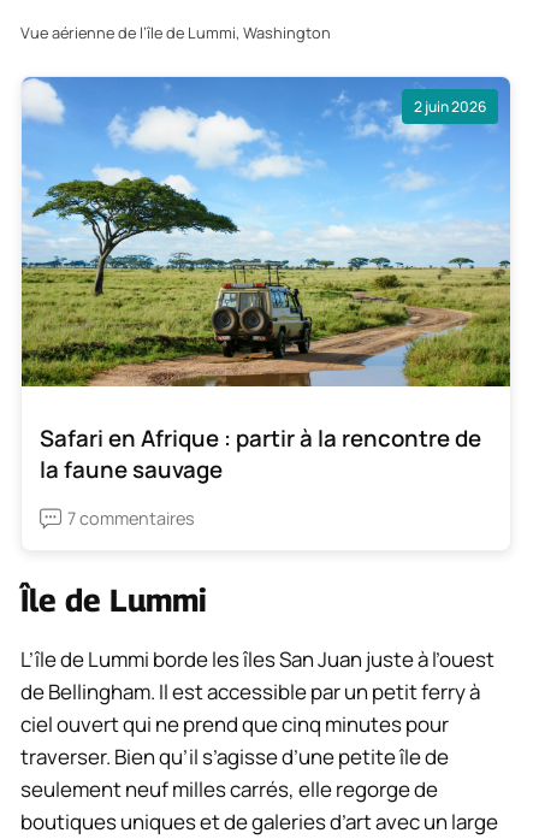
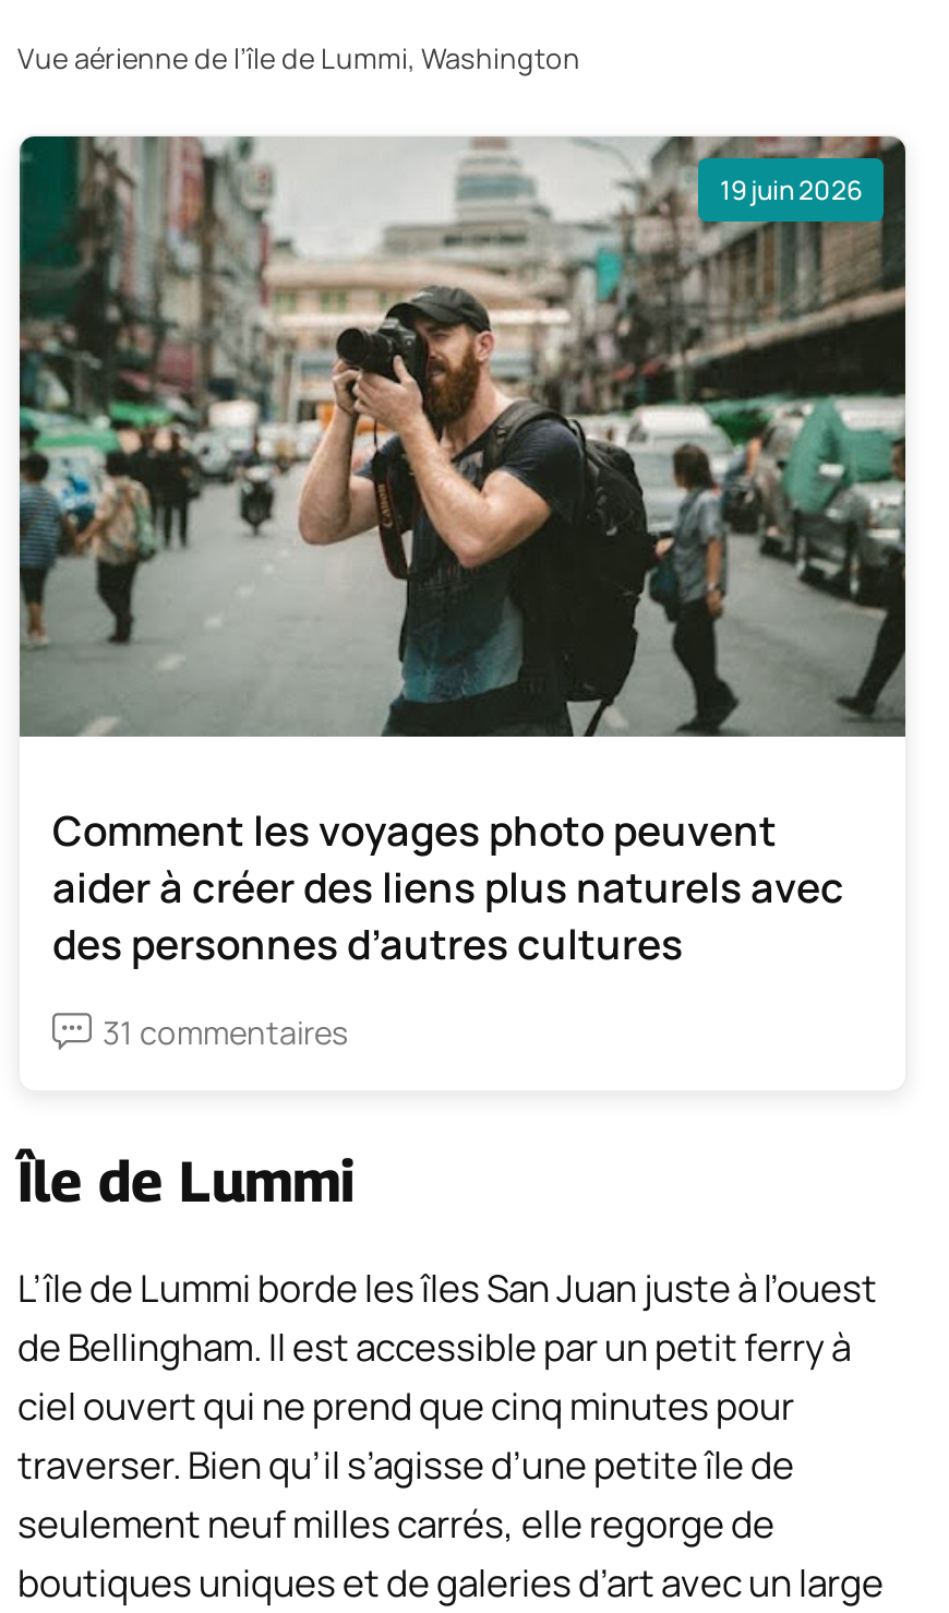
[20,76,511,388] [image] | 2 juin 2026 -> [17,133,908,740] [image] | 19 juin 2026
[40,423,481,485] Safari en Afrique : partir à la rencontre de | la faune sauvage -> [52,801,844,971] Comment les voyages photo peuvent | aider à créer des liens plus naturels avec | des personnes d’autres cultures
[67,507,195,530] 7 commentaires -> [103,1011,349,1052] 31 commentaires

